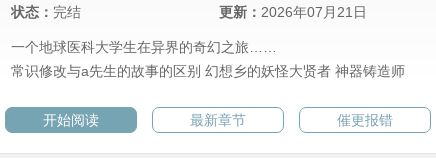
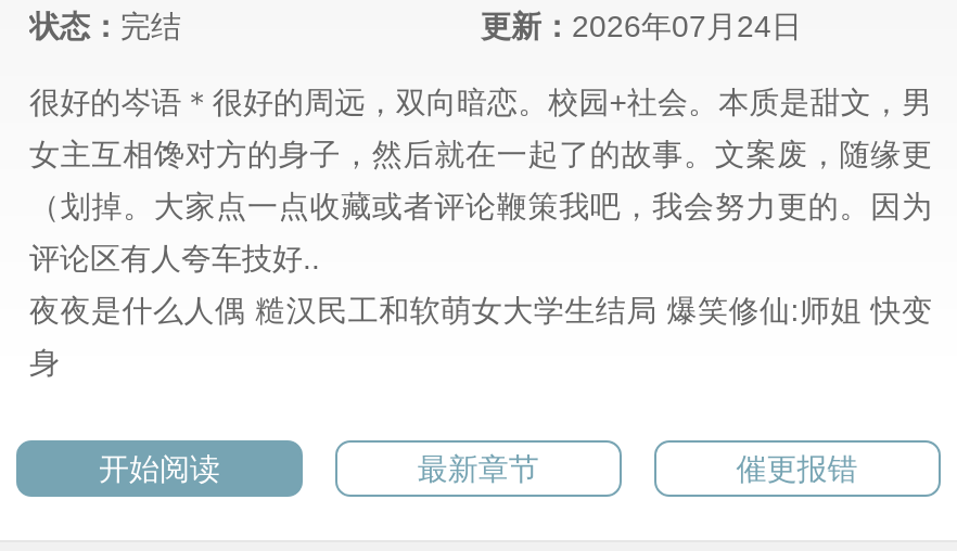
[11,4,405,79] 更新：2026年07月21日 | 一个地球医科大学生在异界的奇幻之旅…… | 常识修改与a先生的故事的区别 幻想乡的妖怪大贤者 神器铸造师 -> [29,10,932,381] 更新：2026年07月24日 | 很好的岑语＊很好的周远，双向暗恋。校园+社会。本质是甜文，男 | 女主互相馋对方的身子，然后就在一起了的故事。文案废，随缘更 | （划掉。大家点一点收藏或者评论鞭策我吧，我会努力更的。因为 | 评论区有人夸车技好.. | 夜夜是什么人偶 糙汉民工和软萌女大学生结局 爆笑修仙:师姐 快变 | 身

